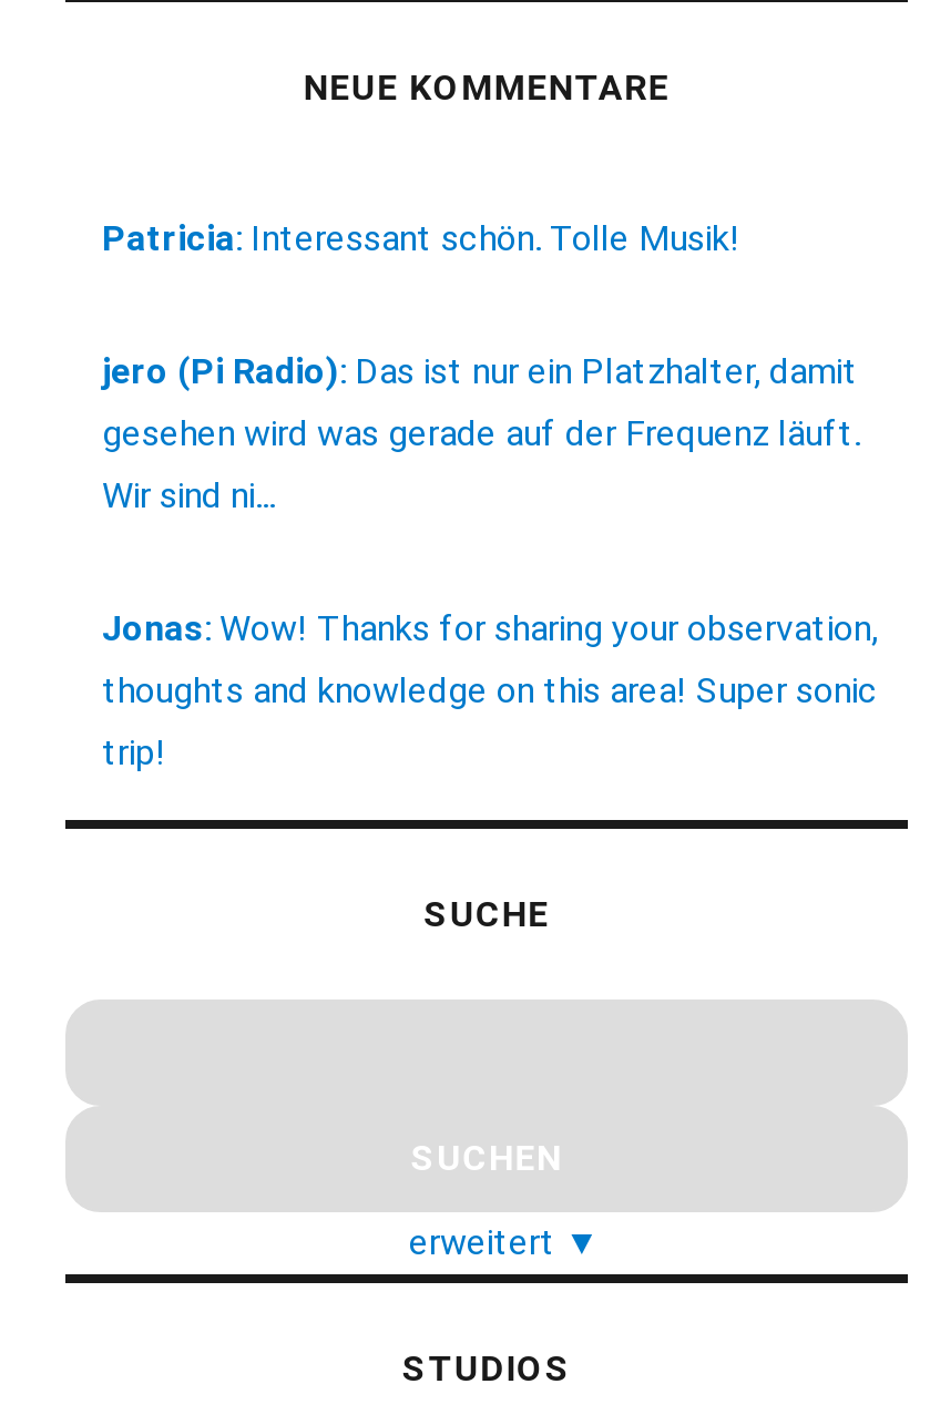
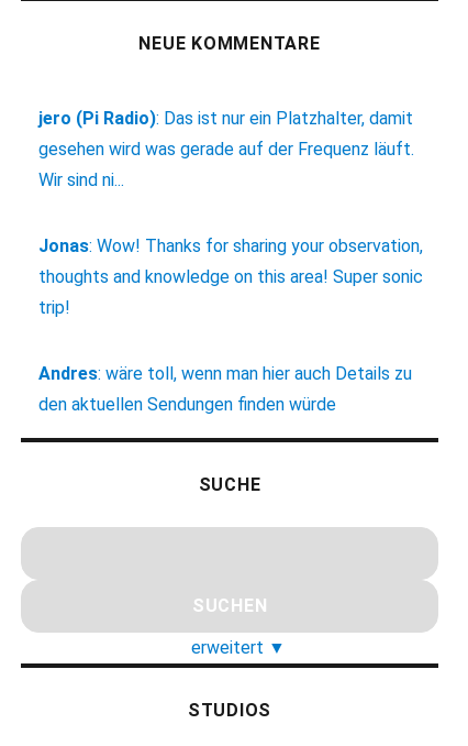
[102,217,740,259] Patricia: Interessant schön. Tolle Musik! -> none
moved [102,350,878,773] -> [39,108,424,318]: jero (Pi Radio): Das ist nur ein Platzhalter, damit | gesehen wird was gerade auf der Frequenz läuft. | Wir sind ni... | Jonas: Wow! Thanks for sharing your observation, | thoughts and knowledge on this area! Super sonic | trip!
none -> [39,363,413,415] Andres: wäre toll, wenn man hier auch Details zu | den aktuellen Sendungen finden würde

